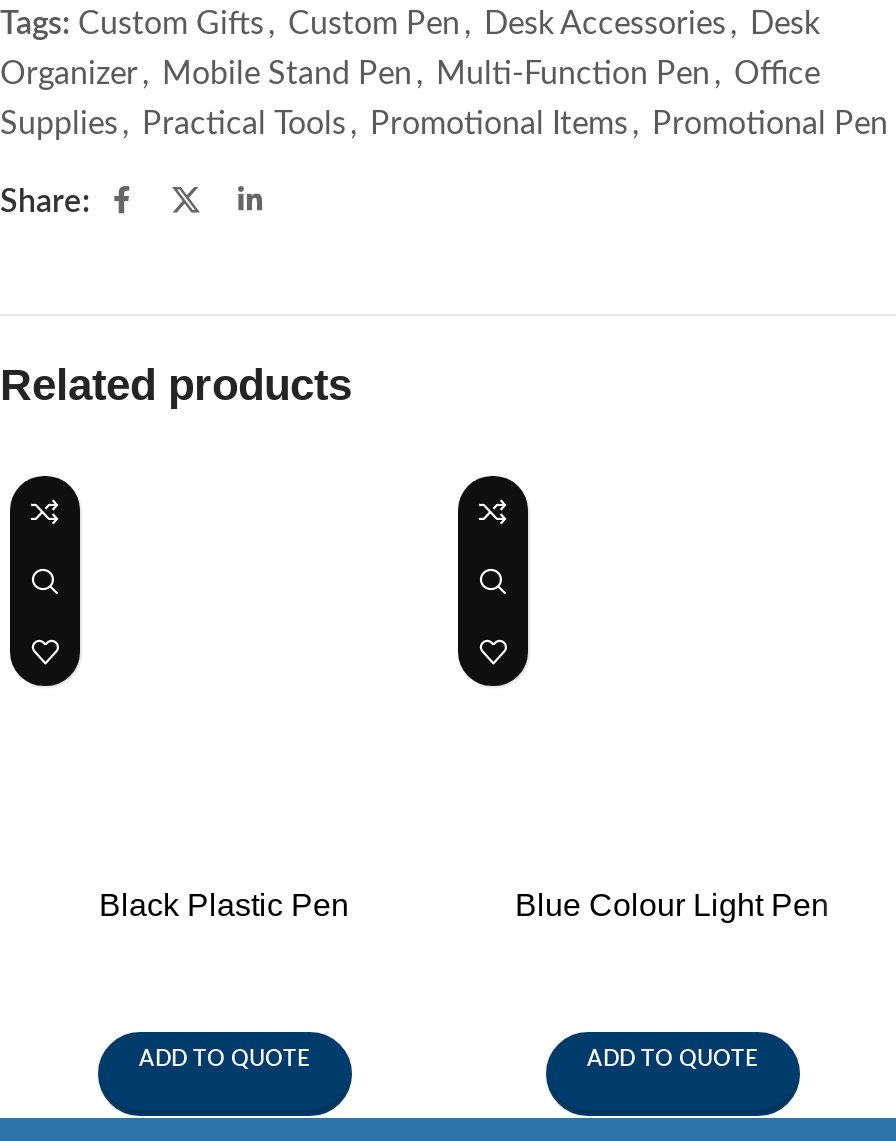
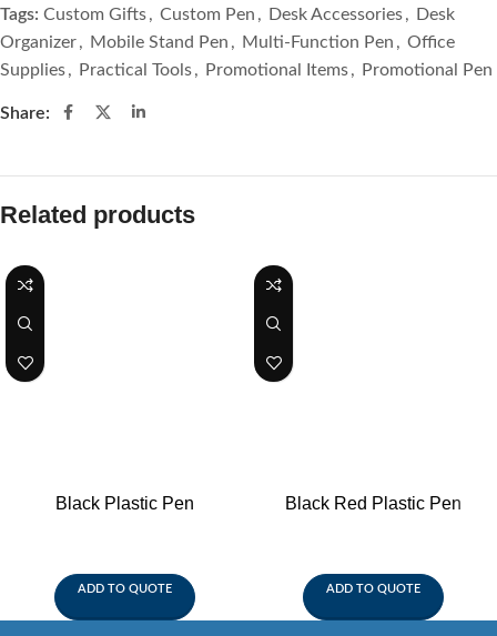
[515,889,829,923] Blue Colour Light Pen -> [285,494,461,513] Black Red Plastic Pen

